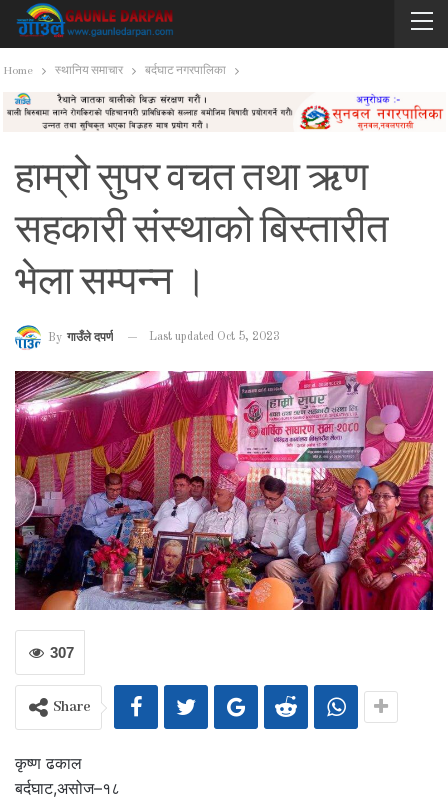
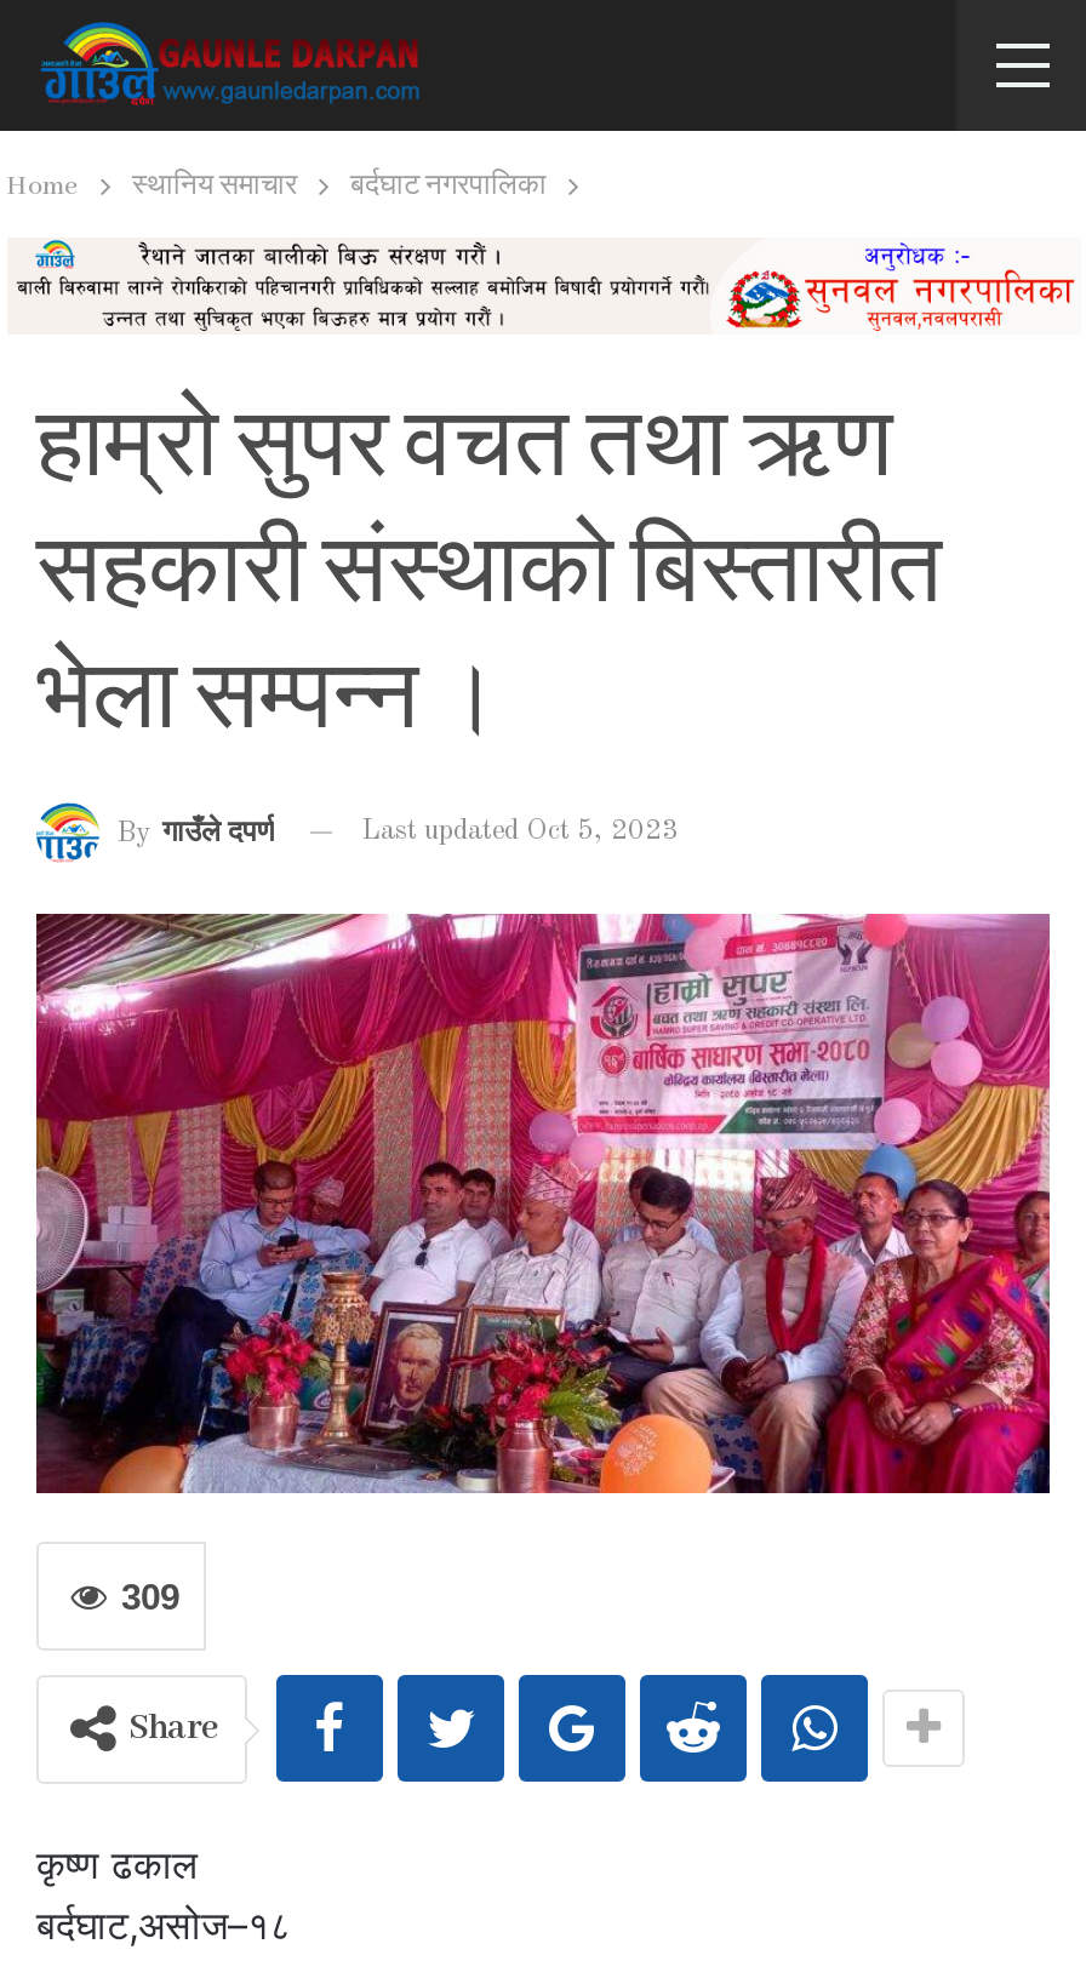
[50,644,74,661] 307 -> [121,1576,179,1617] 309

